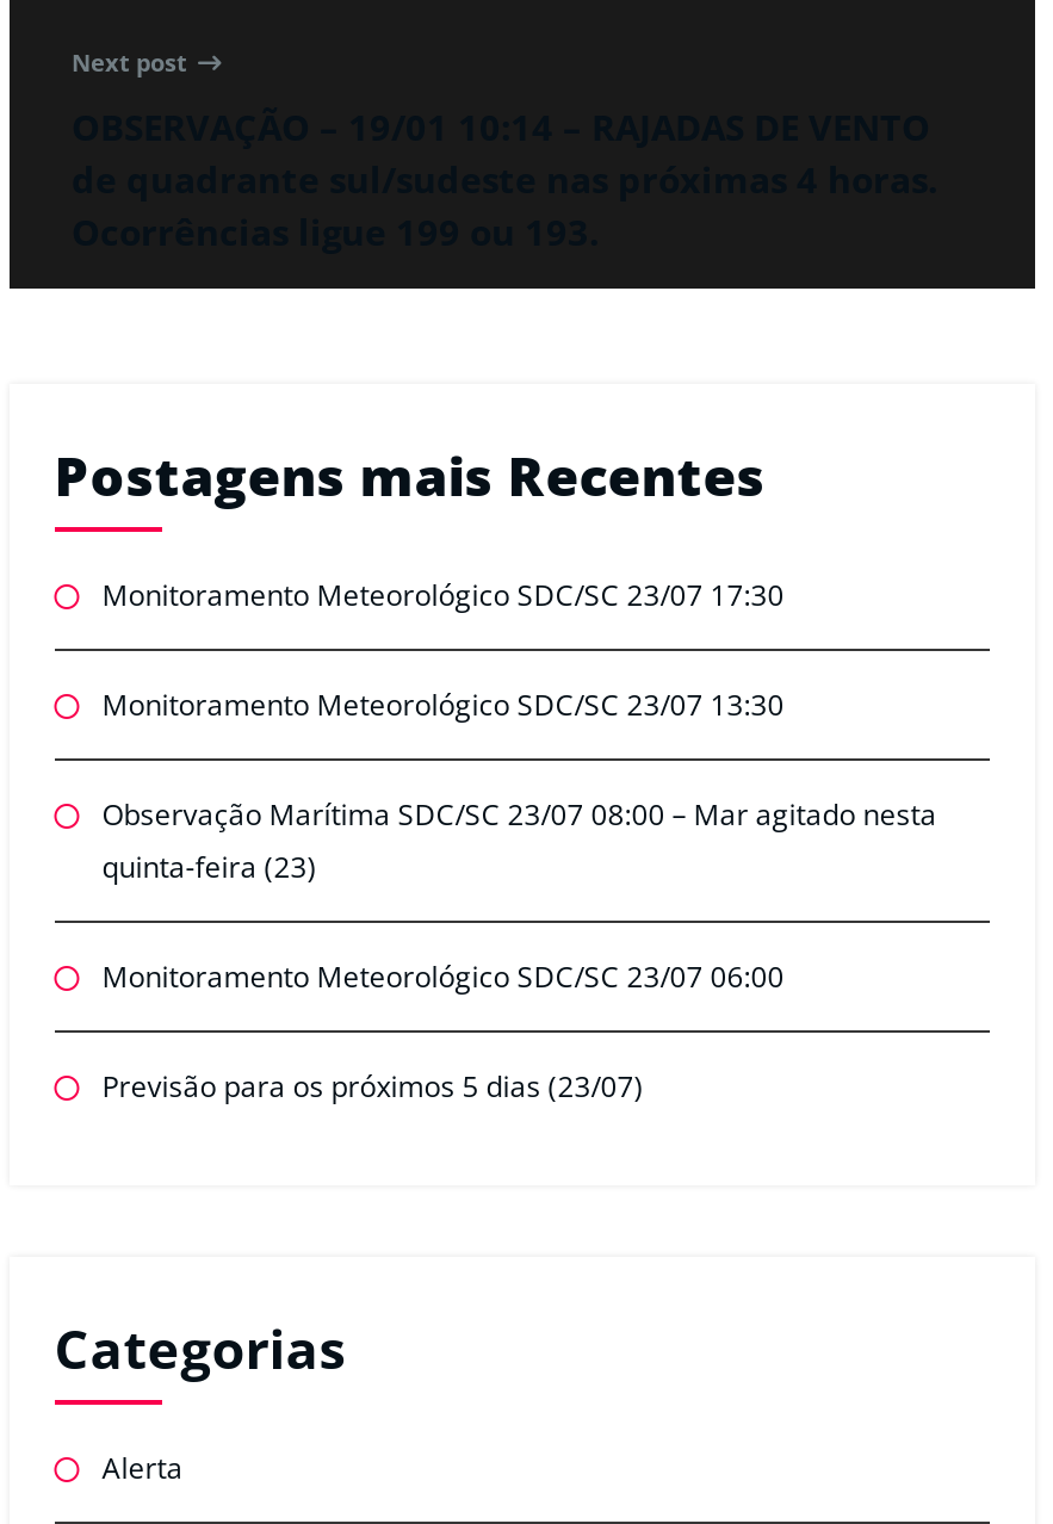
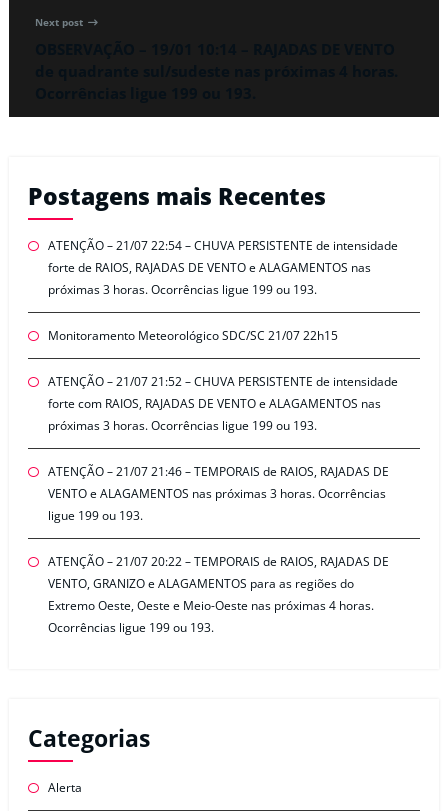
[102,575,784,616] Monitoramento Meteorológico SDC/SC 23/07 17:30 -> [48,237,398,298] ATENÇÃO – 21/07 22:54 – CHUVA PERSISTENTE de intensidade | forte de RAIOS, RAJADAS DE VENTO e ALAGAMENTOS nas | próximas 3 horas. Ocorrências ligue 199 ou 193.
[102,685,784,725] Monitoramento Meteorológico SDC/SC 23/07 13:30 -> [48,327,338,344] Monitoramento Meteorológico SDC/SC 21/07 22h15
[102,794,937,887] Observação Marítima SDC/SC 23/07 08:00 – Mar agitado nesta | quinta-feira (23) -> [48,373,398,434] ATENÇÃO – 21/07 21:52 – CHUVA PERSISTENTE de intensidade | forte com RAIOS, RAJADAS DE VENTO e ALAGAMENTOS nas | próximas 3 horas. Ocorrências ligue 199 ou 193.
[102,957,784,997] Monitoramento Meteorológico SDC/SC 23/07 06:00 -> [48,463,389,524] ATENÇÃO – 21/07 21:46 – TEMPORAIS de RAIOS, RAJADAS DE | VENTO e ALAGAMENTOS nas próximas 3 horas. Ocorrências | ligue 199 ou 193.
[102,1066,643,1107] Previsão para os próximos 5 dias (23/07) -> [48,553,389,636] ATENÇÃO – 21/07 20:22 – TEMPORAIS de RAIOS, RAJADAS DE | VENTO, GRANIZO e ALAGAMENTOS para as regiões do | Extremo Oeste, Oeste e Meio-Oeste nas próximas 4 horas. | Ocorrências ligue 199 ou 193.

